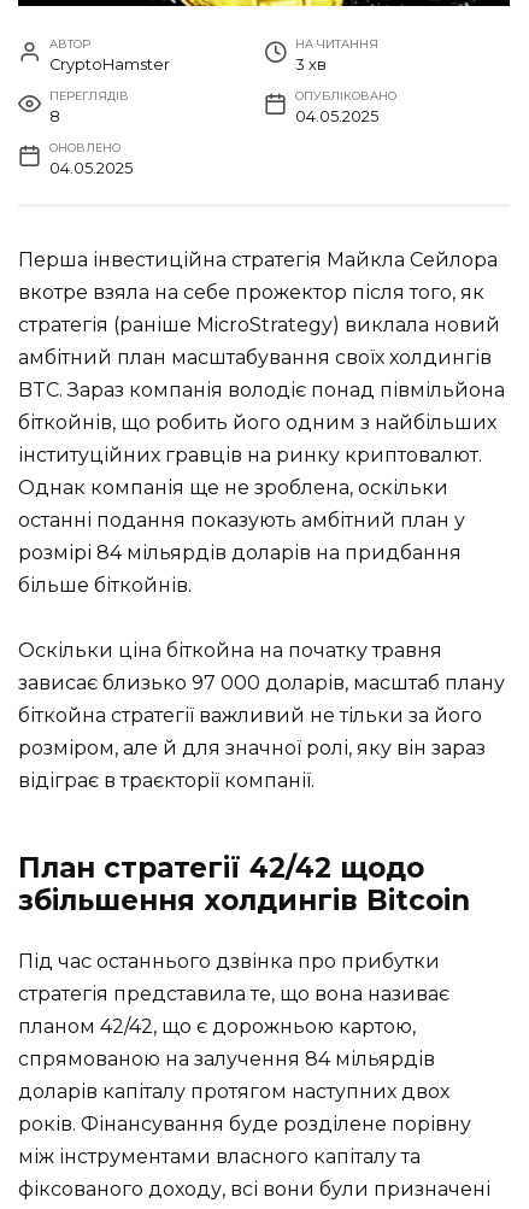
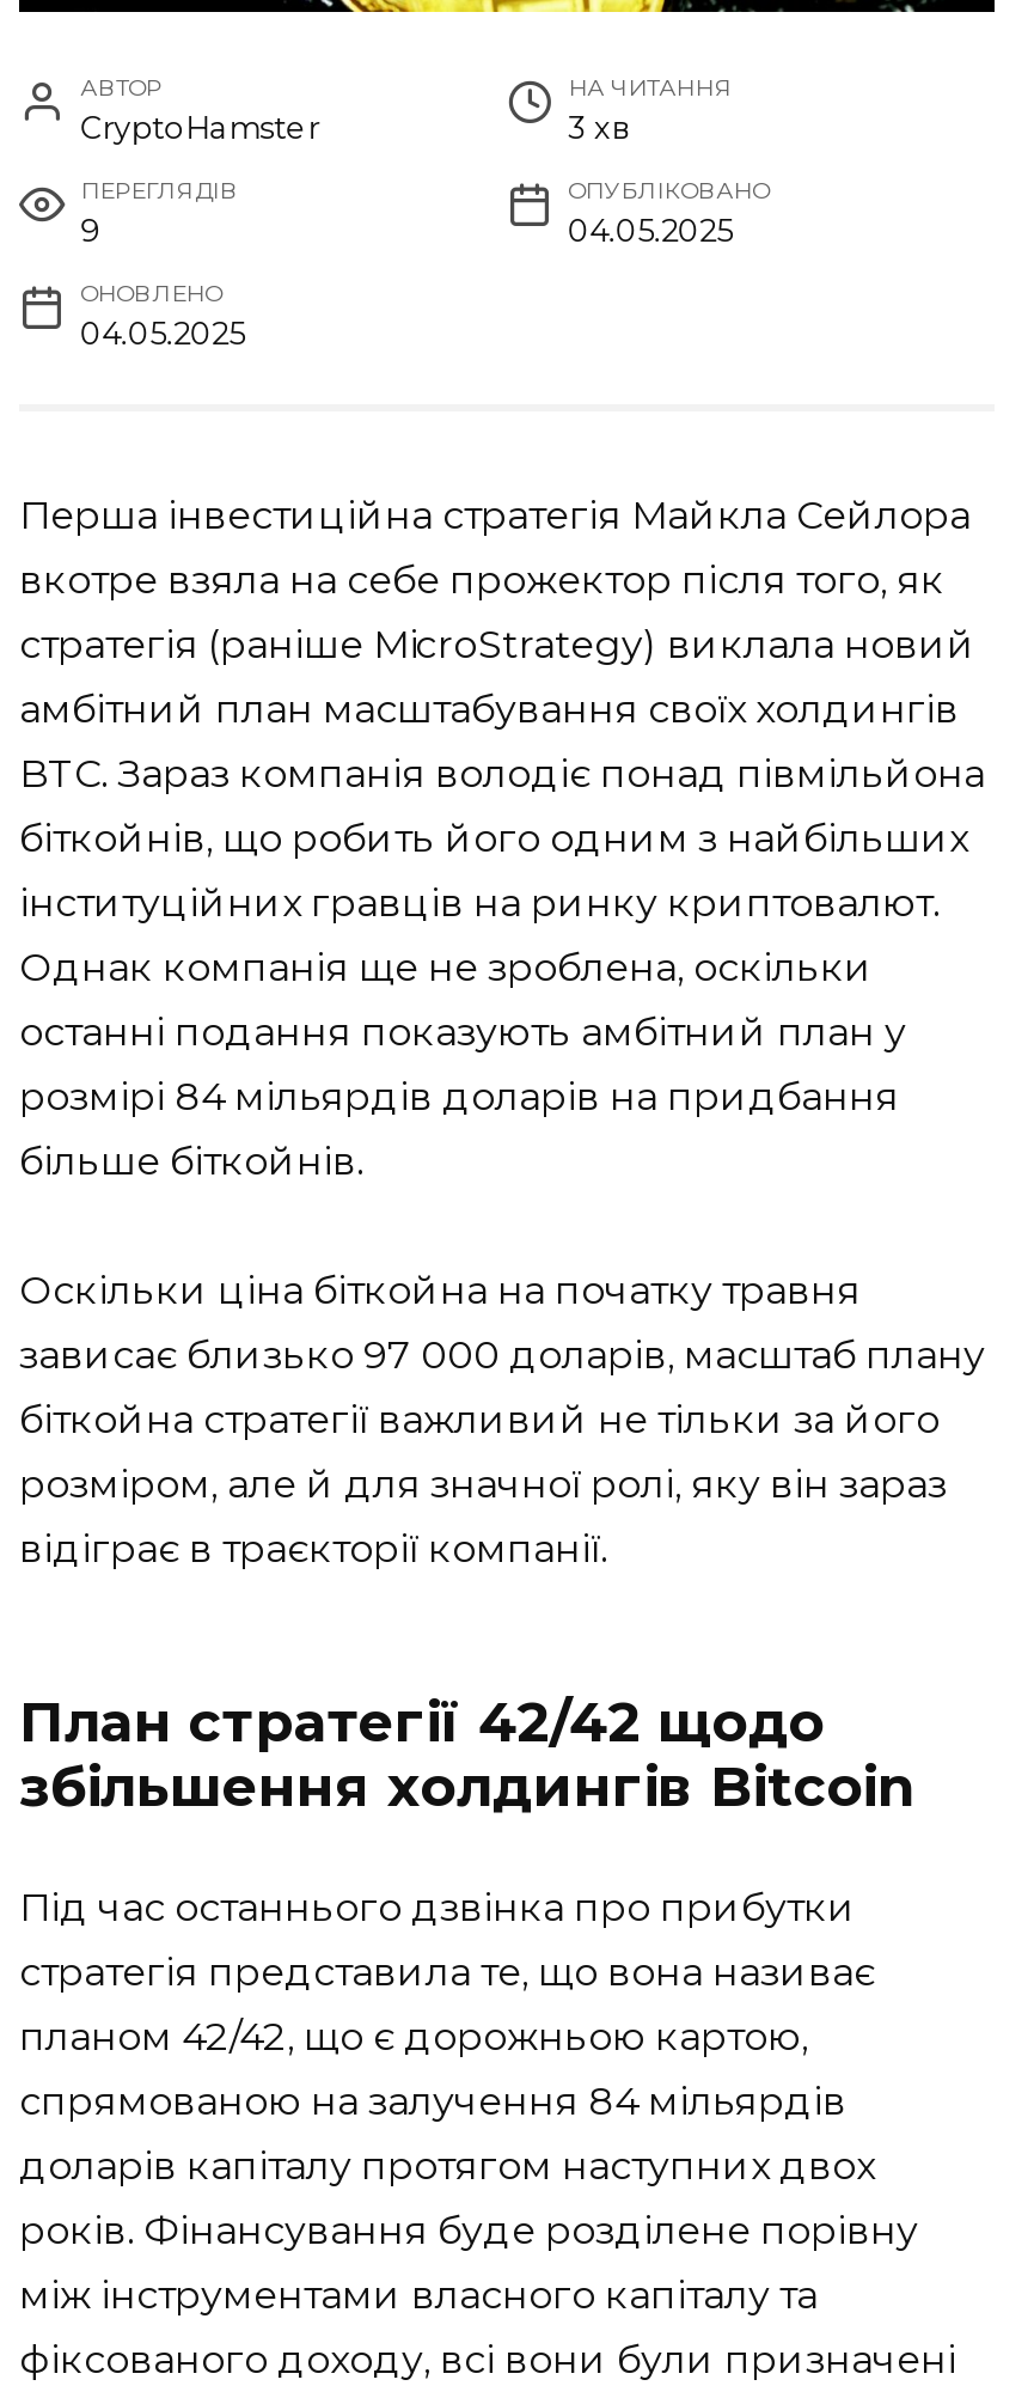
[49,108,60,126] 8 -> [80,213,99,249] 9

